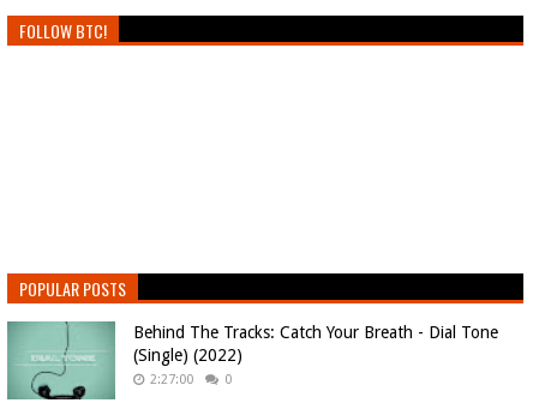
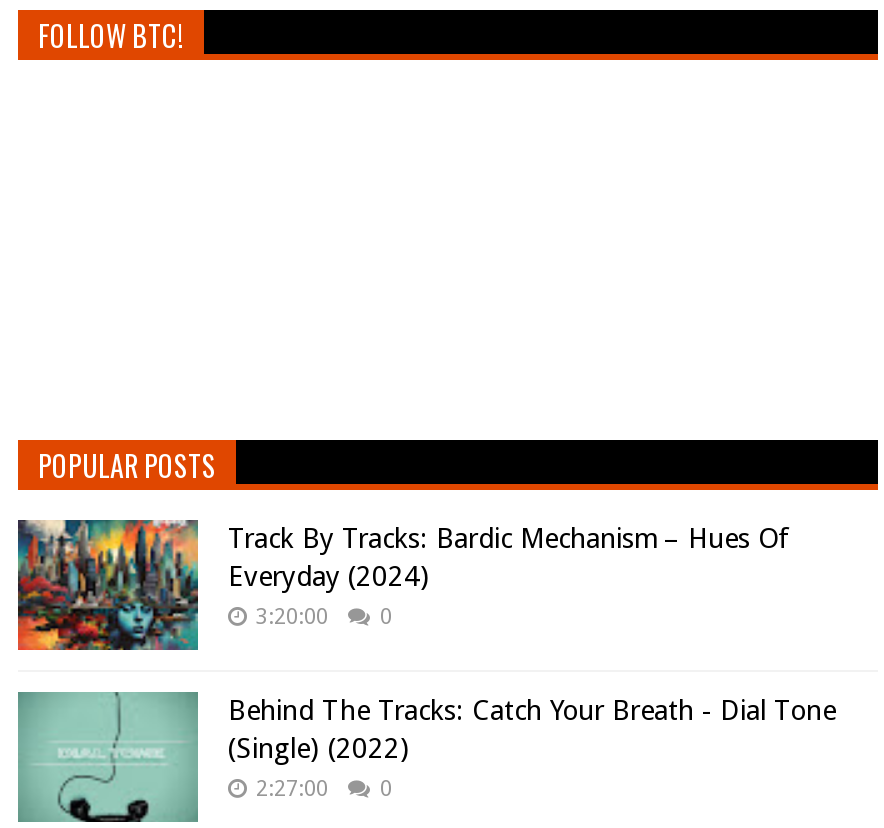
none -> [16,518,788,652] [image] | Track By Tracks: Bardic Mechanism – Hues Of | Everyday (2024) | 3:20:00 | 0

